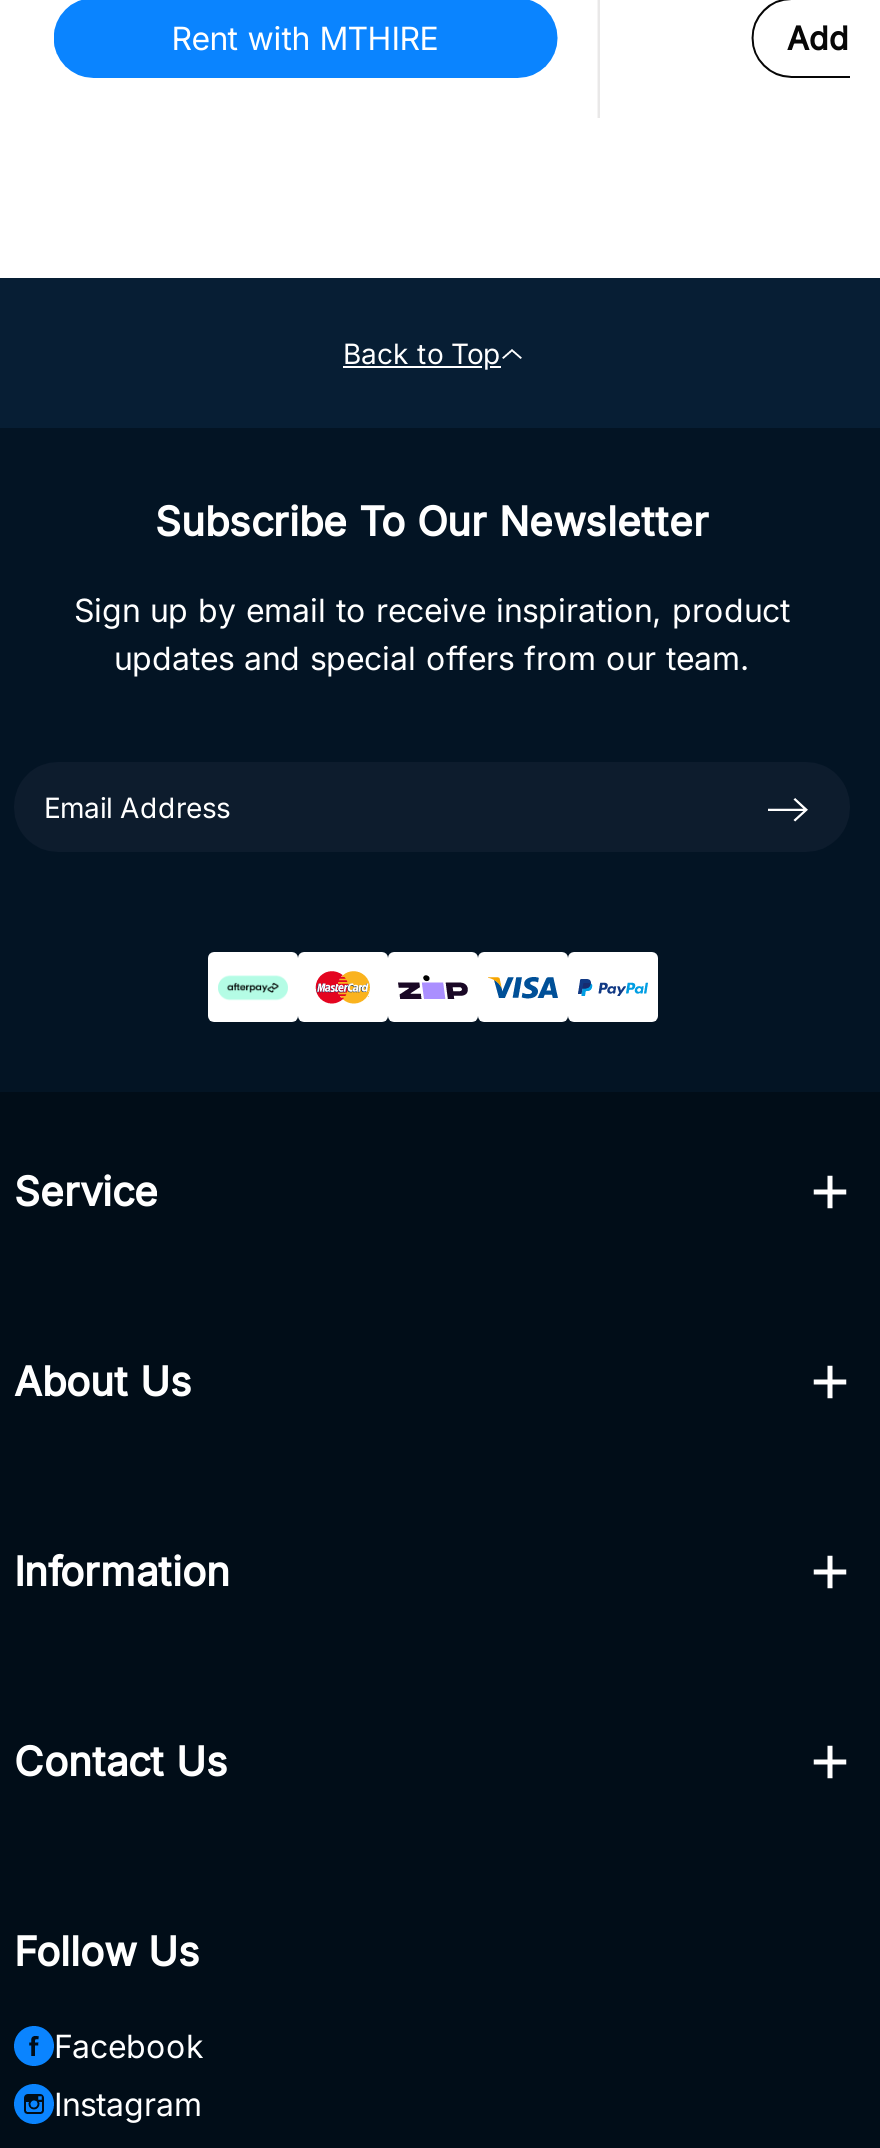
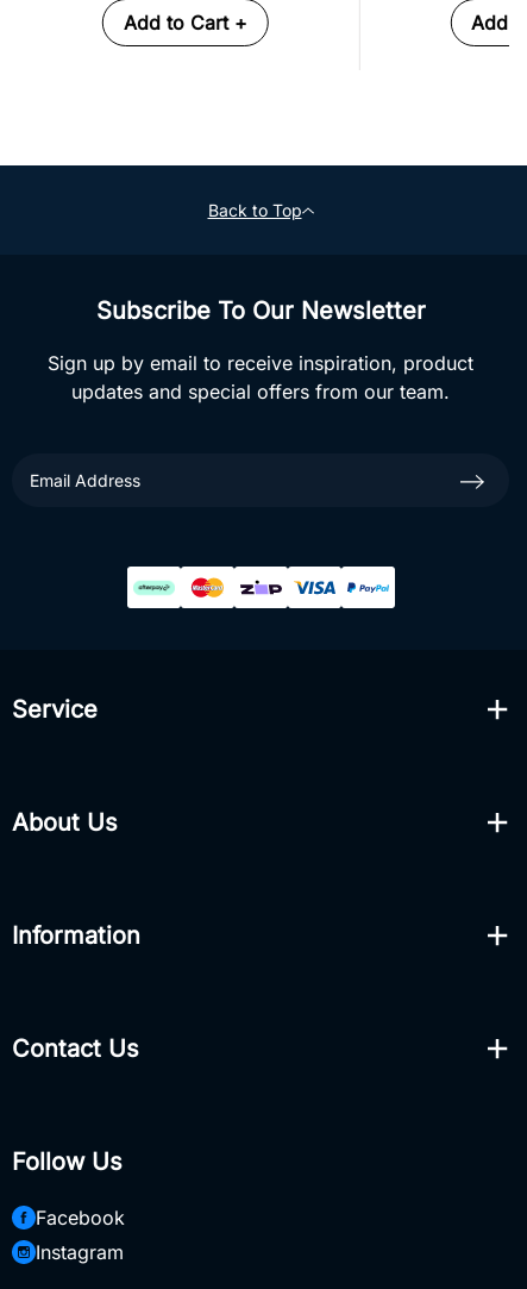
[172,18,440,58] Rent with MTHIRE -> [123,11,247,35] Add to Cart +

